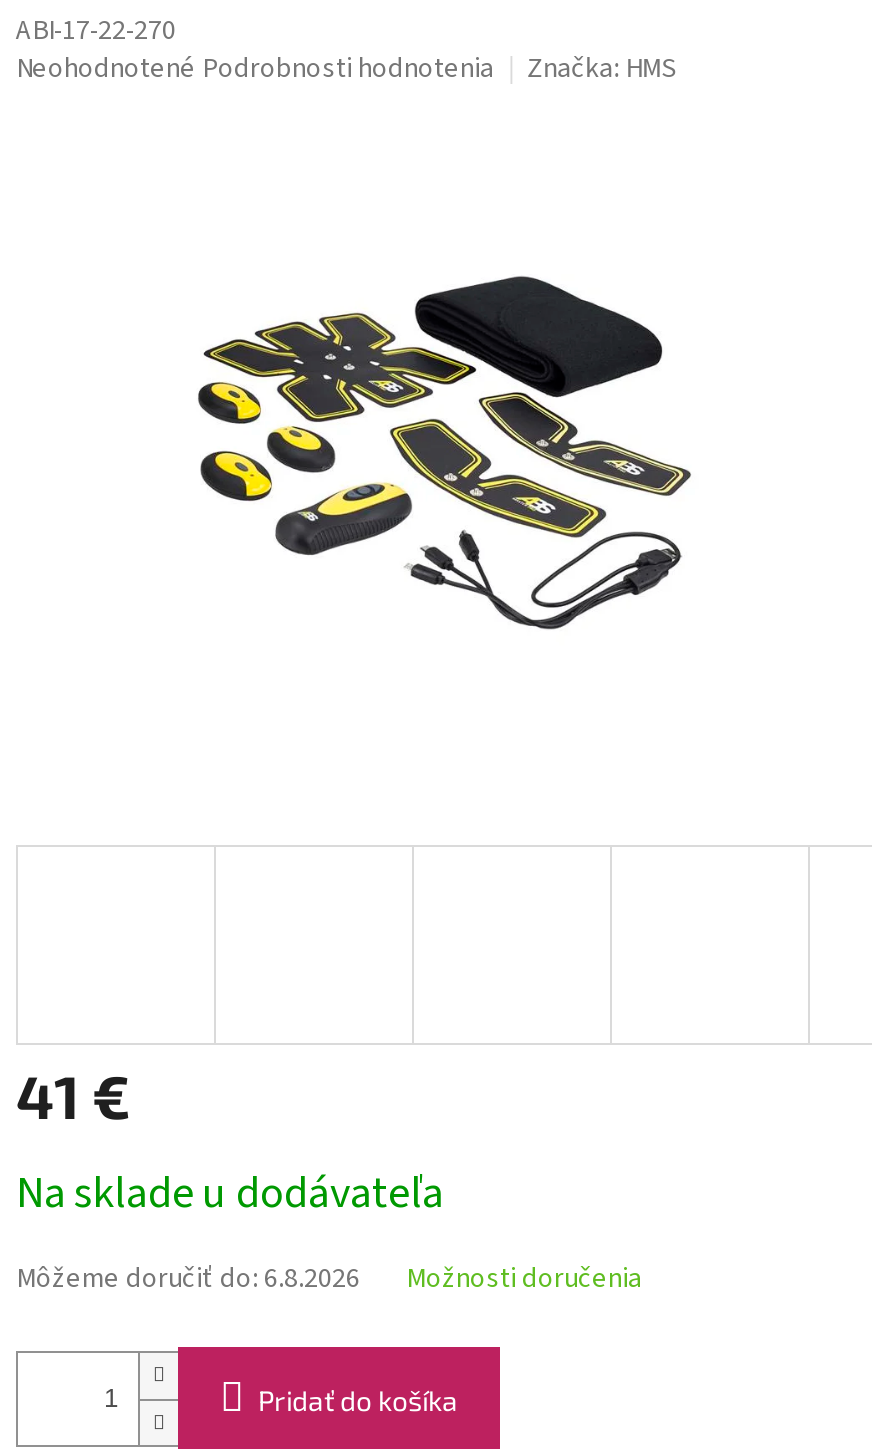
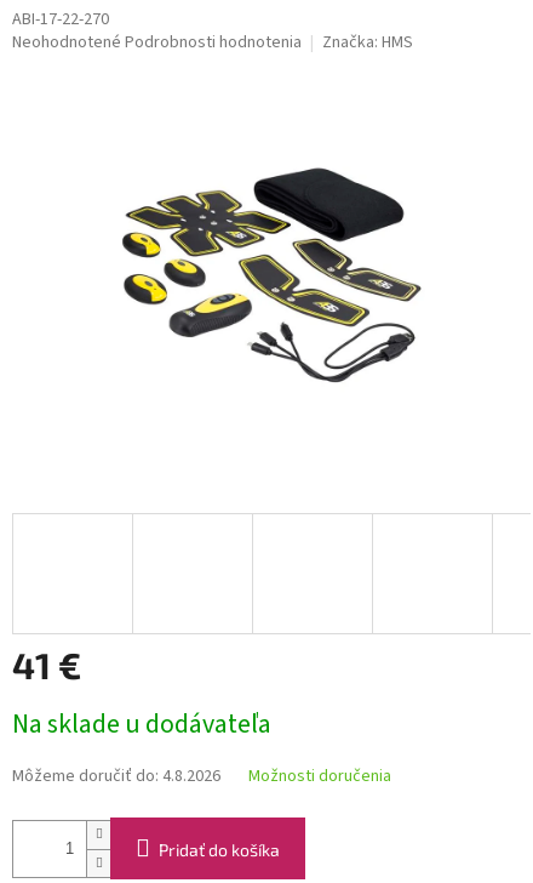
[16,1260,360,1300] Môžeme doručiť do: 6.8.2026 -> [12,765,220,789] Môžeme doručiť do: 4.8.2026

